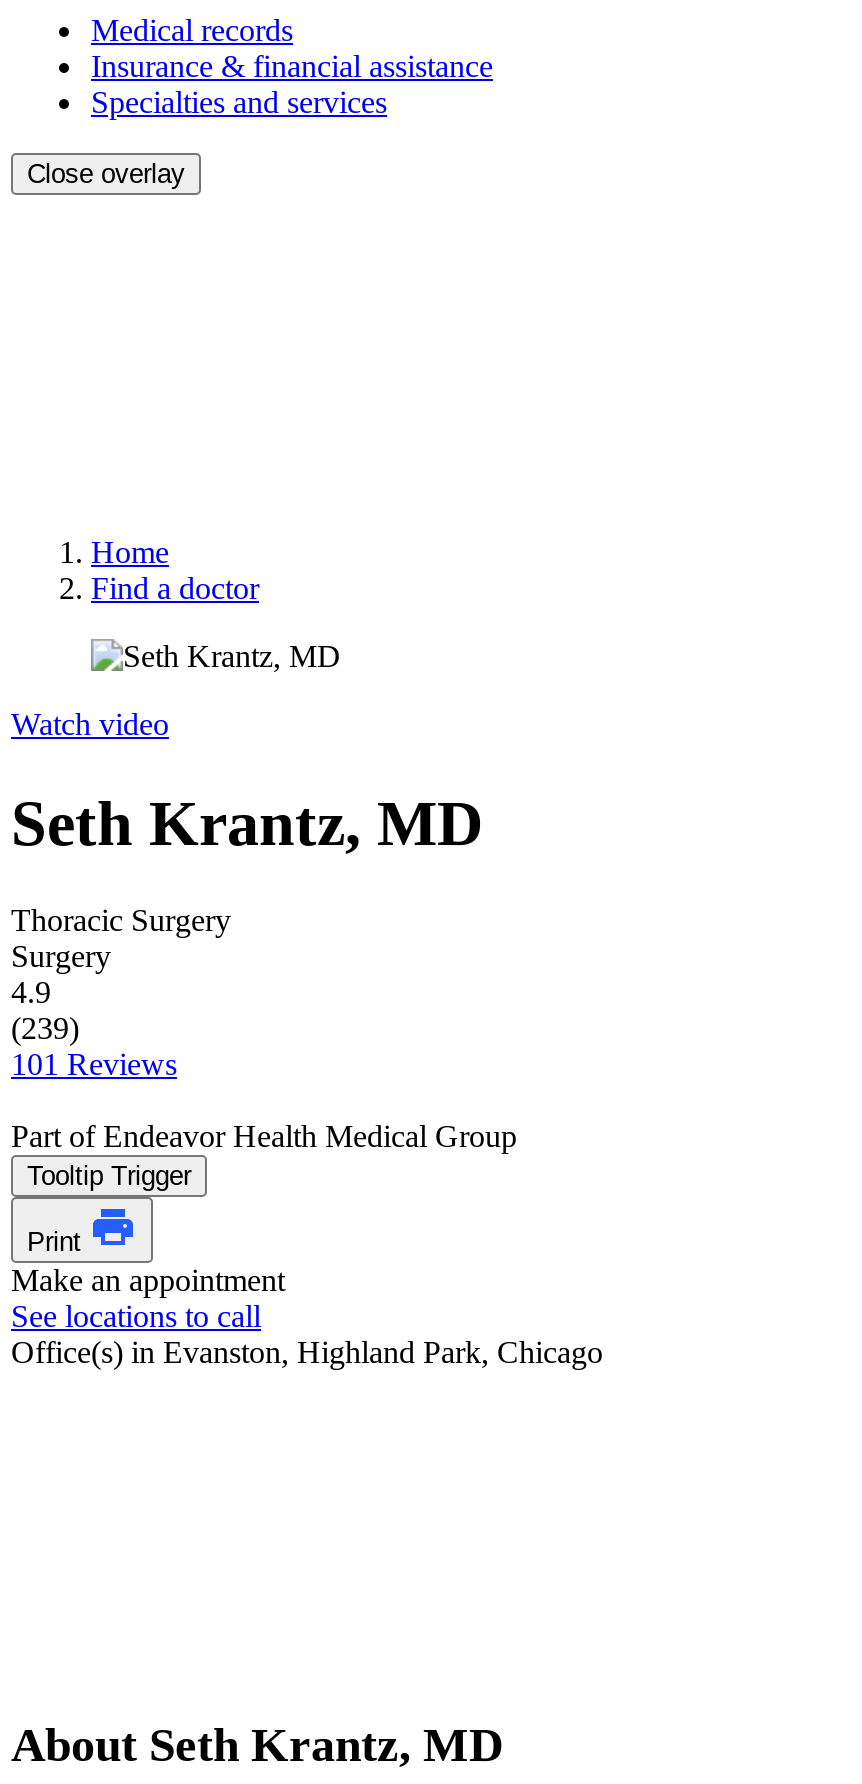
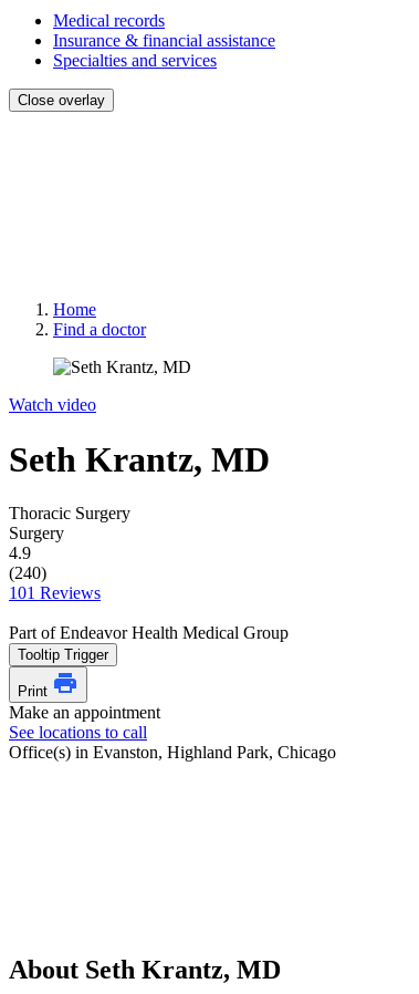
[11,1011,79,1045] (239) -> [9,563,46,582] (240)

